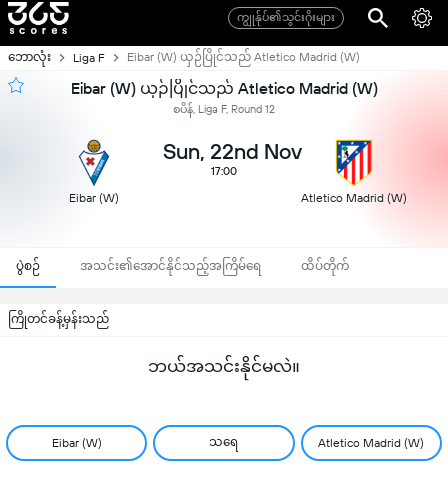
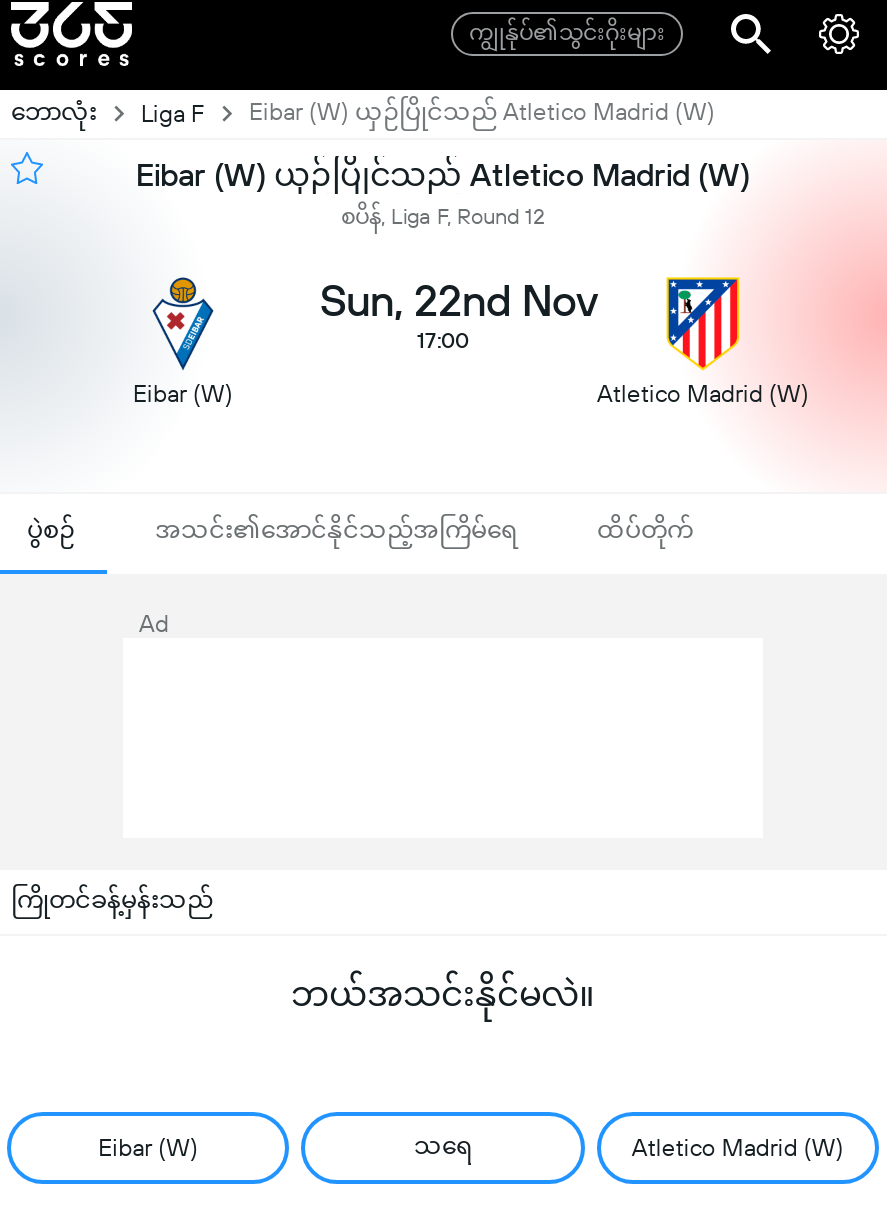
none -> [139,610,169,638] Ad

